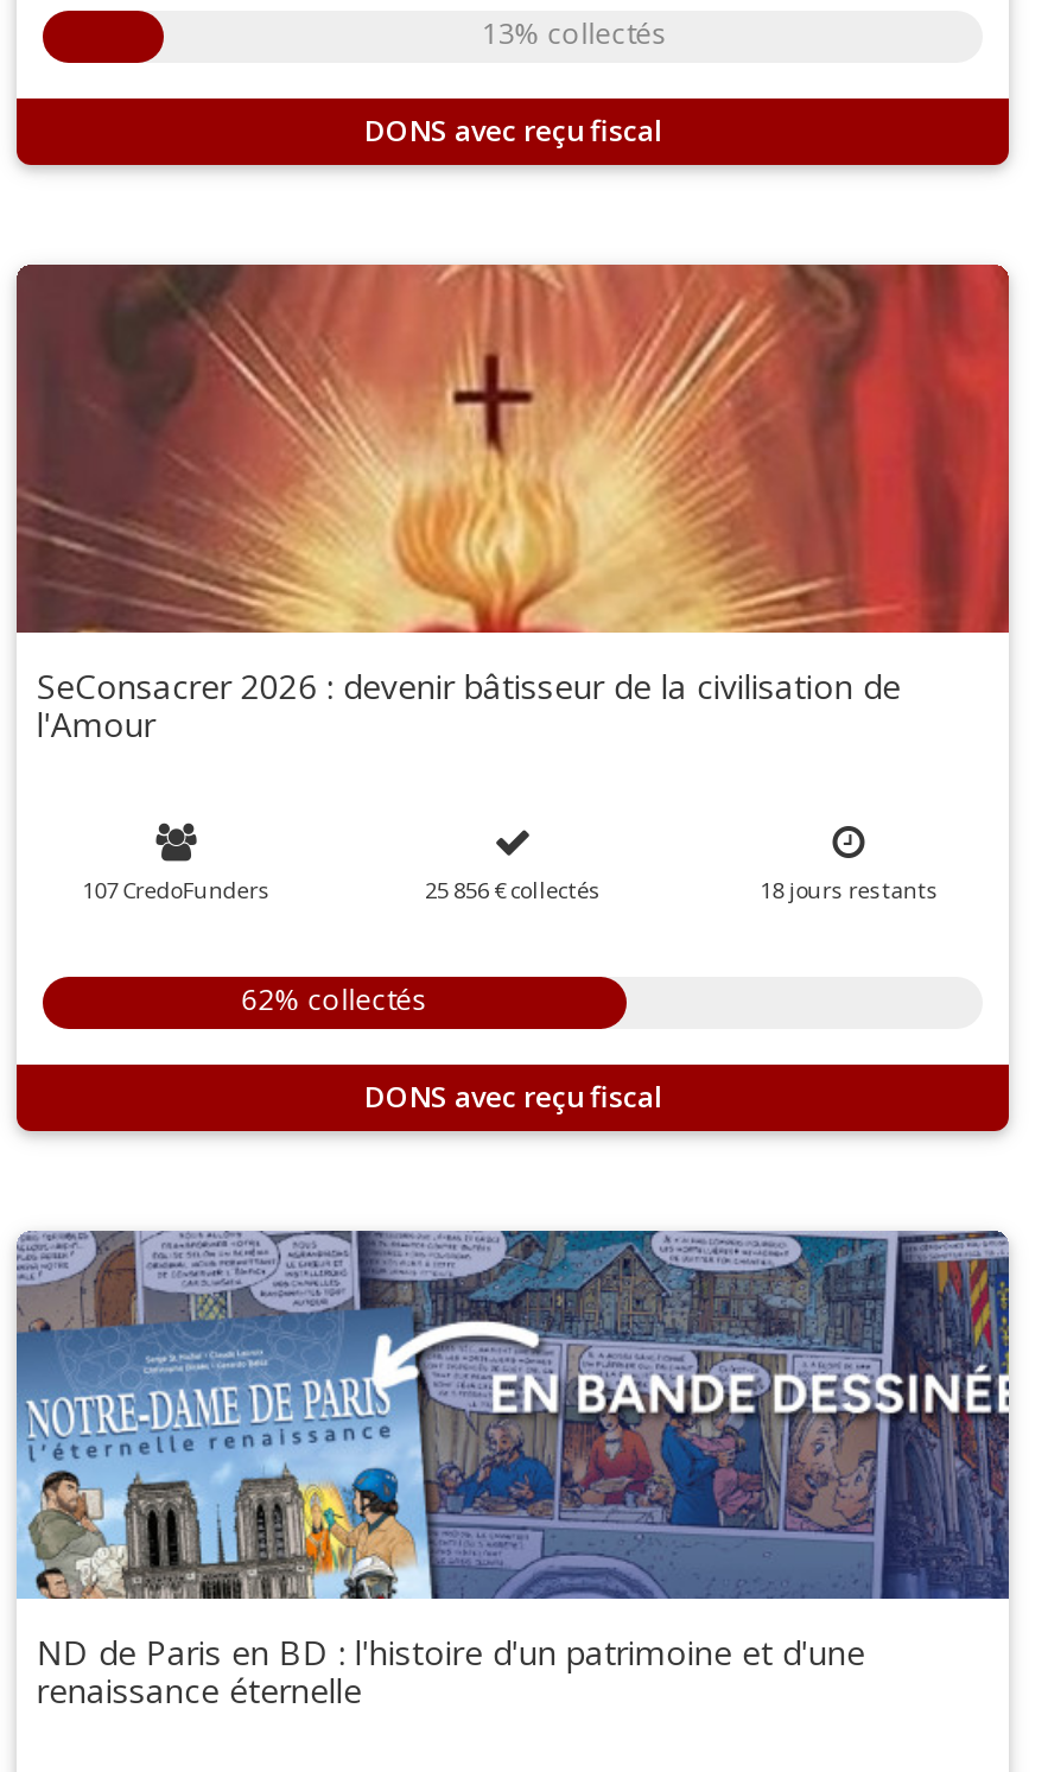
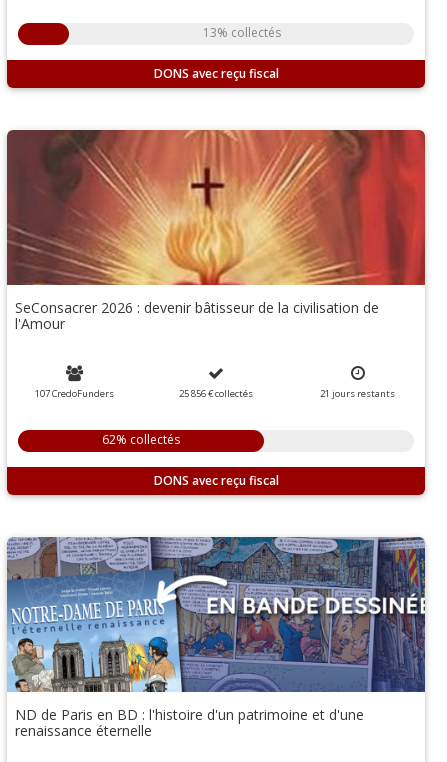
[760,874,938,905] 18 jours restants -> [320,387,395,400] 21 jours restants

